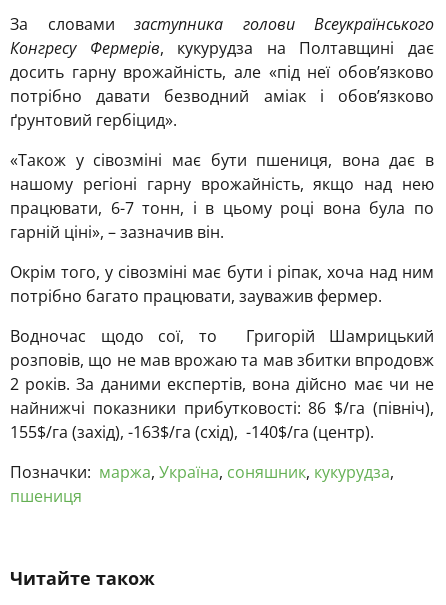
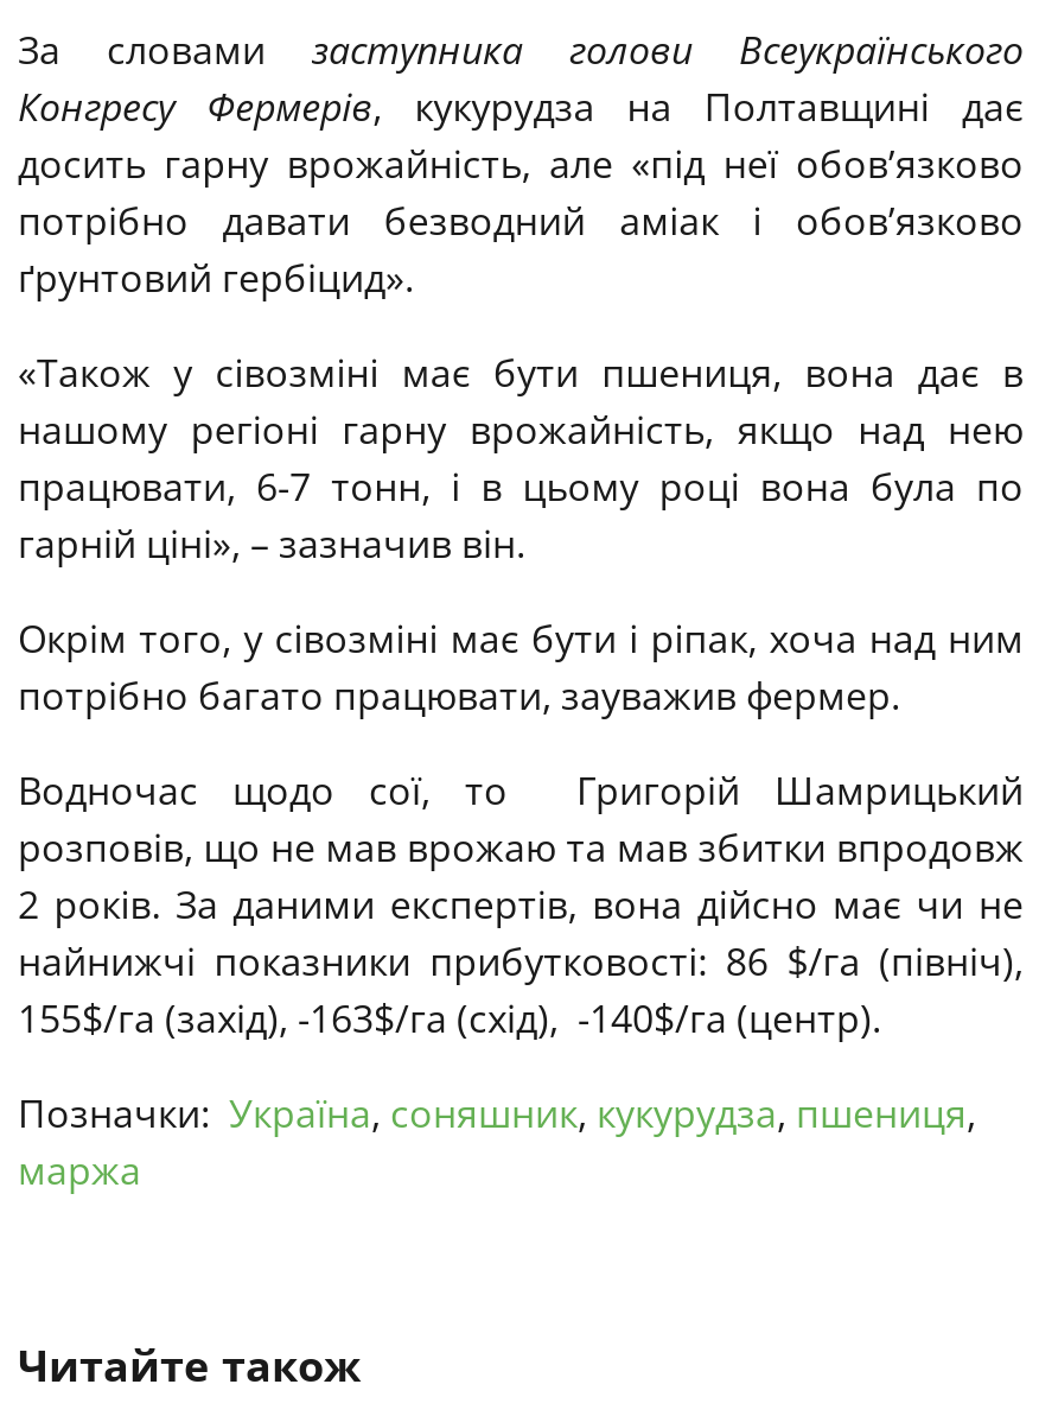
[10,461,394,507] Позначки: маржа, Україна, соняшник, кукурудза, | пшениця -> [18,1087,976,1196] Позначки: Україна, соняшник, кукурудза, пшениця, | маржа

